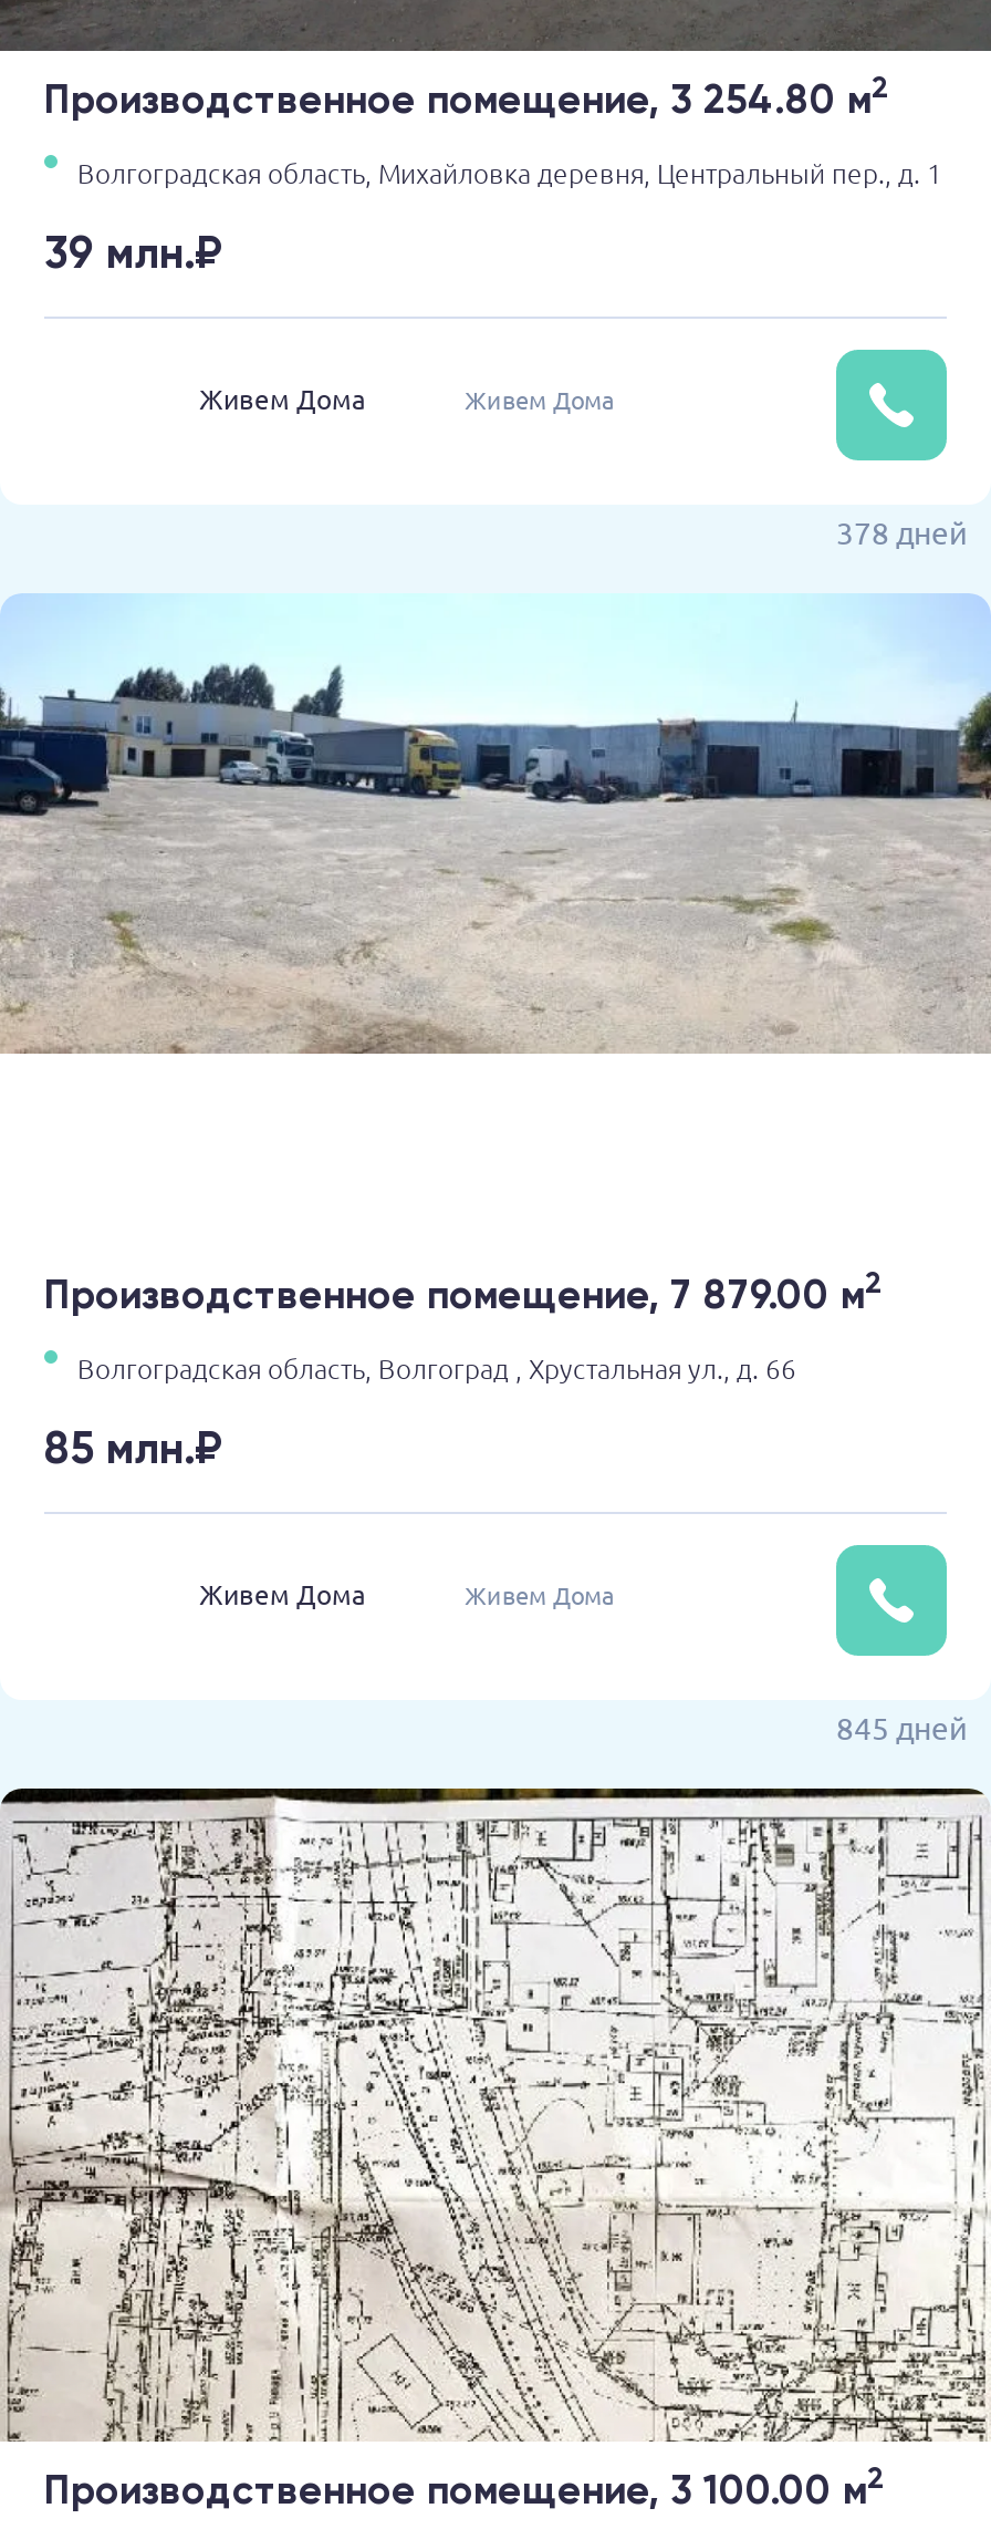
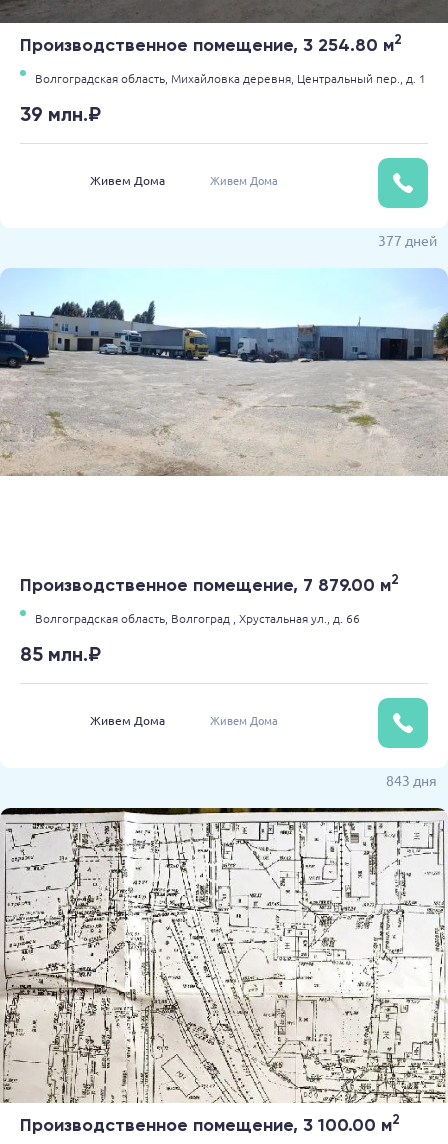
[836,512,967,552] 378 дней -> [378,231,437,249] 377 дней
[836,1707,967,1747] 845 дней -> [386,771,437,789] 843 дня

